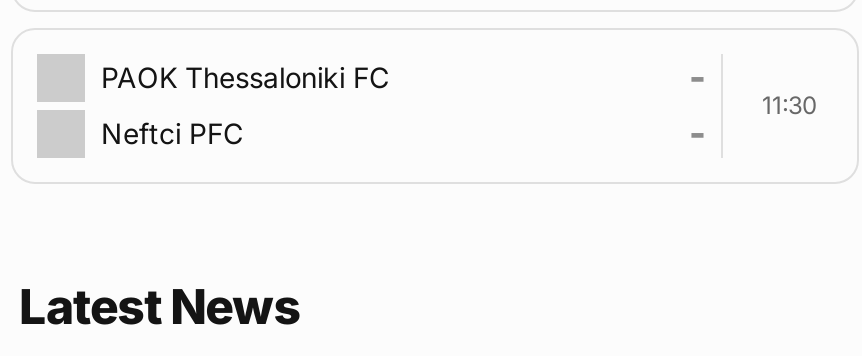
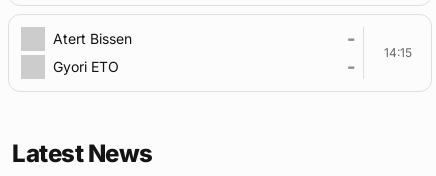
[101,59,389,93] PAOK Thessaloniki FC -> [53,29,132,46] Atert Bissen
[762,89,818,119] 11:30 -> [383,44,411,59] 14:15
[101,115,243,149] Neftci PFC -> [53,57,119,74] Gyori ETO

